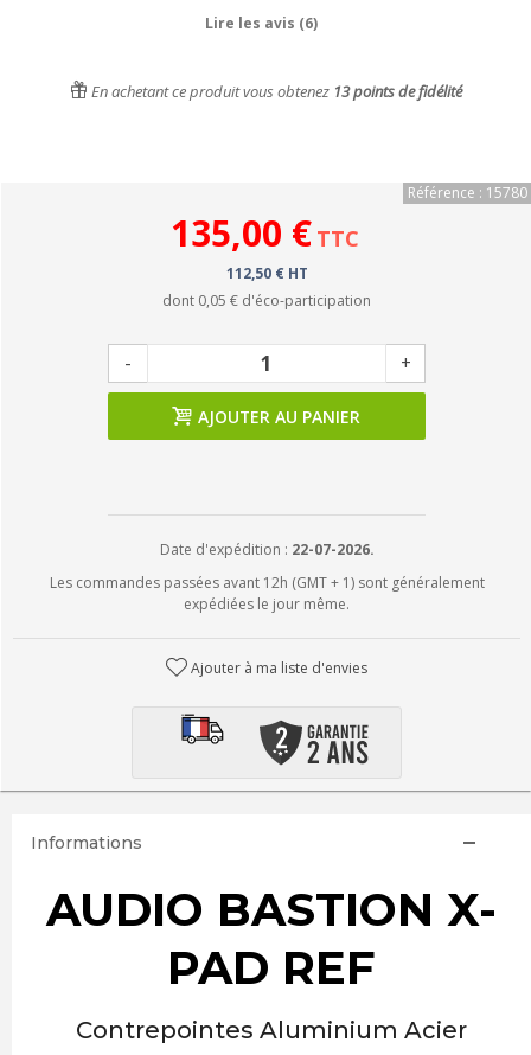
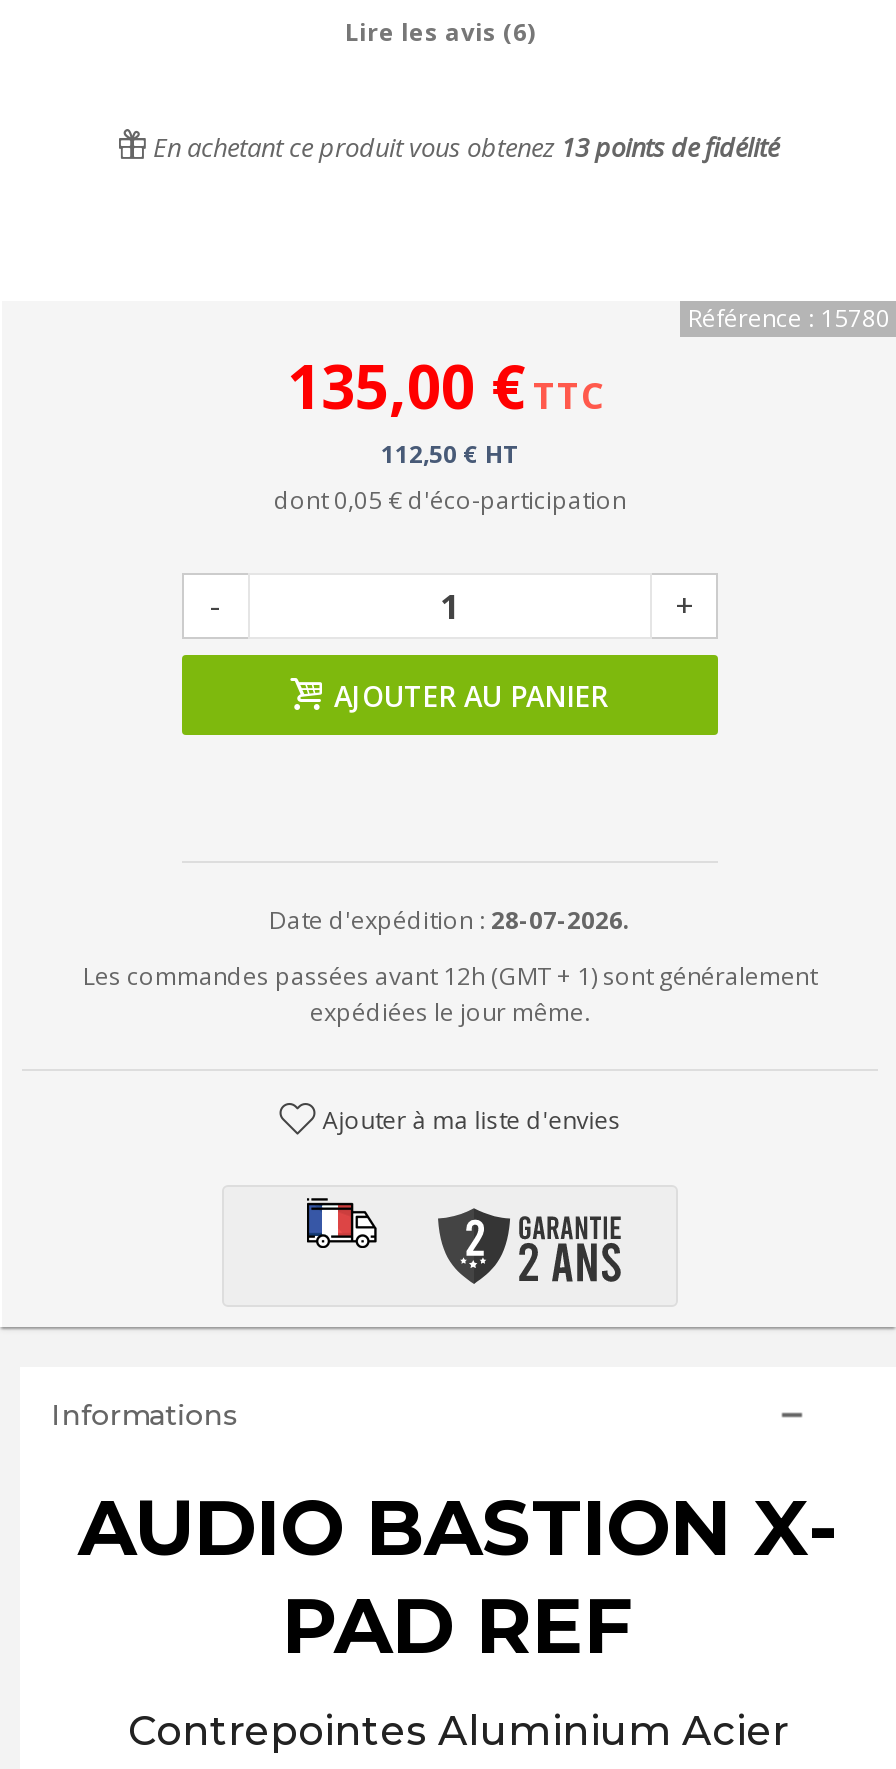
[159,539,374,560] Date d'expédition : 22-07-2026. -> [269,903,631,937] Date d'expédition : 28-07-2026.

